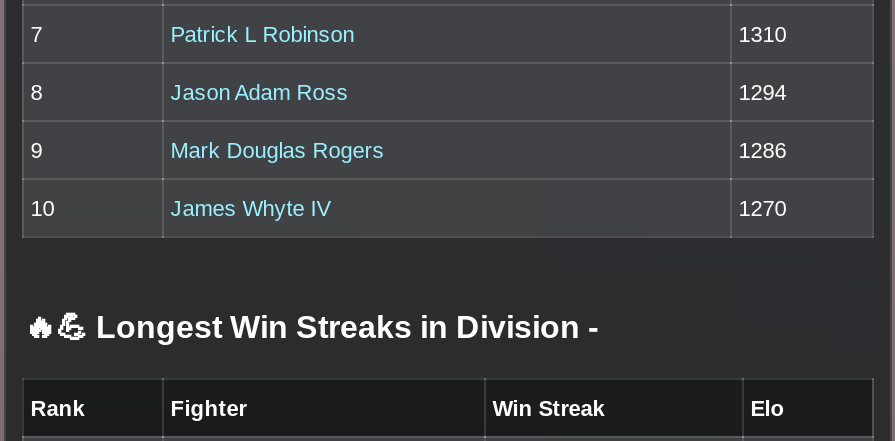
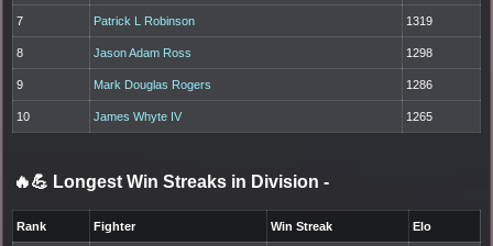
[738,21,786,45] 1310 -> [406,14,433,27] 1319
[738,79,786,103] 1294 -> [406,46,433,59] 1298
[738,195,786,219] 1270 -> [406,109,433,122] 1265

